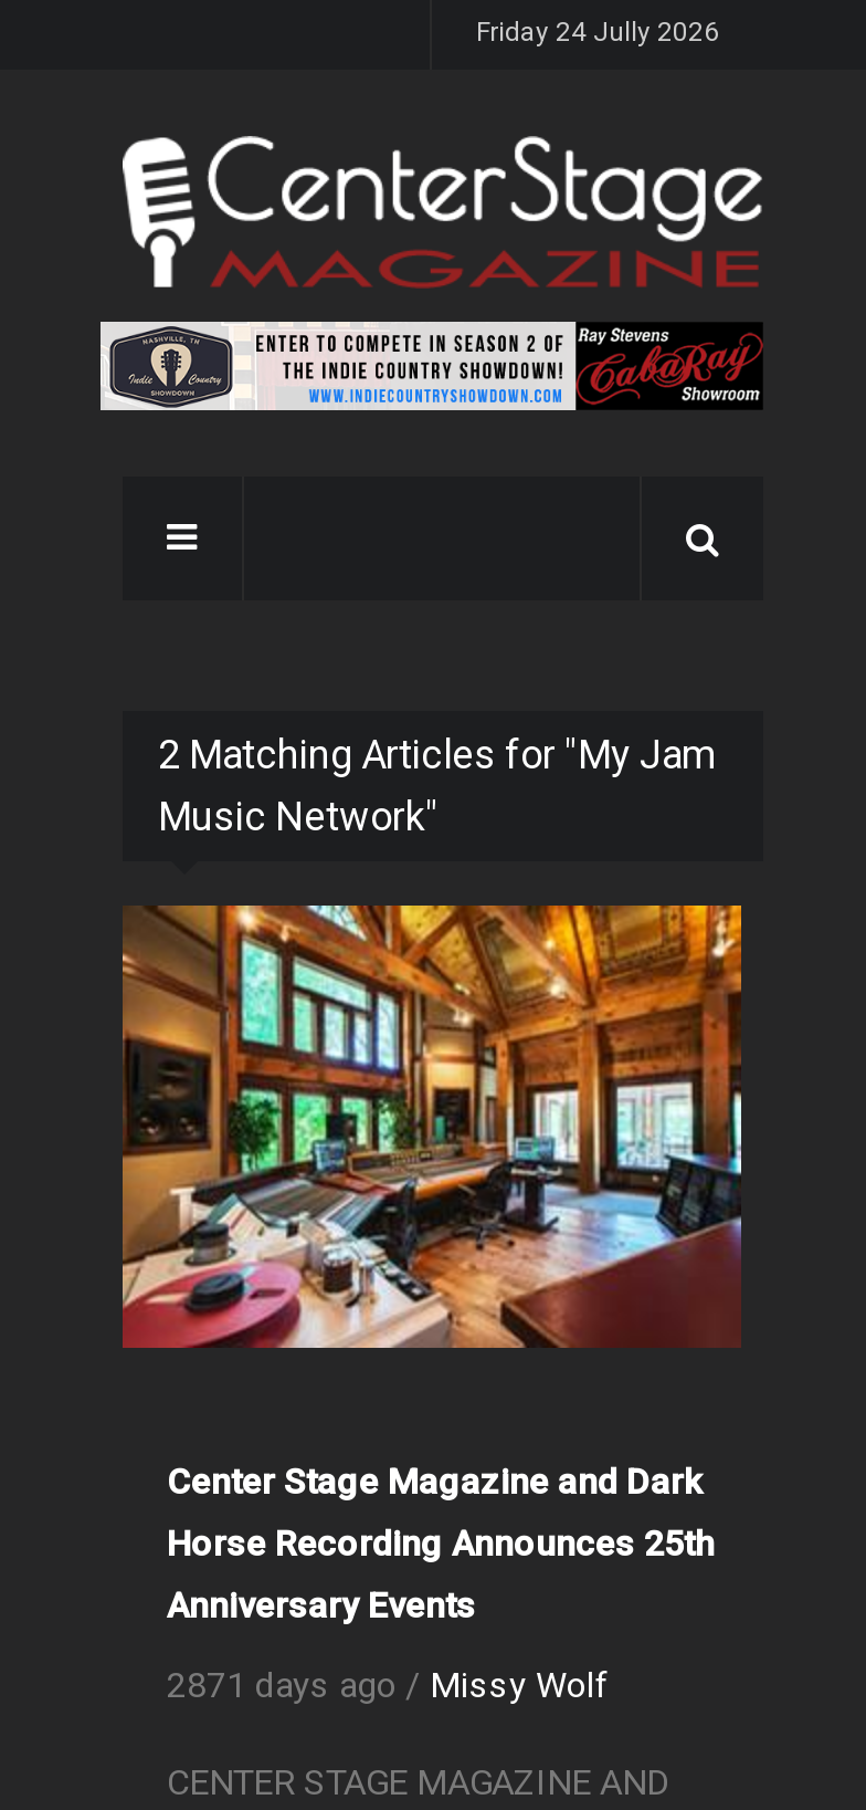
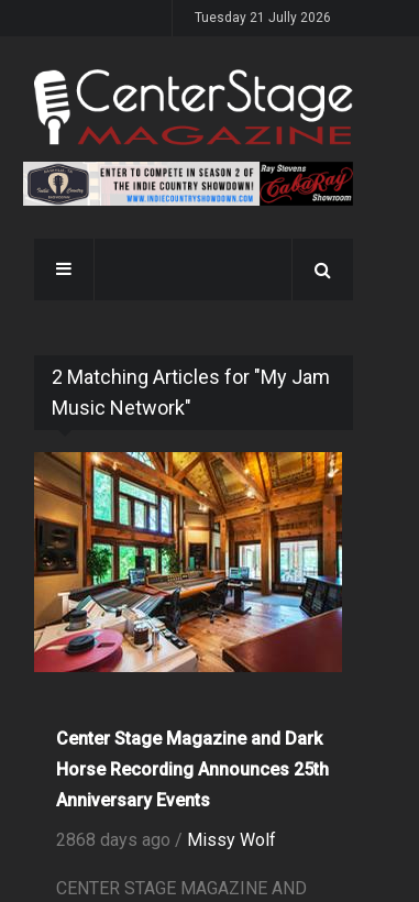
[476,17,719,48] Friday 24 Jully 2026 -> [195,10,331,25] Tuesday 21 Jully 2026
[167,1665,609,1707] 2871 days ago / Missy Wolf -> [56,830,276,851] 2868 days ago / Missy Wolf

